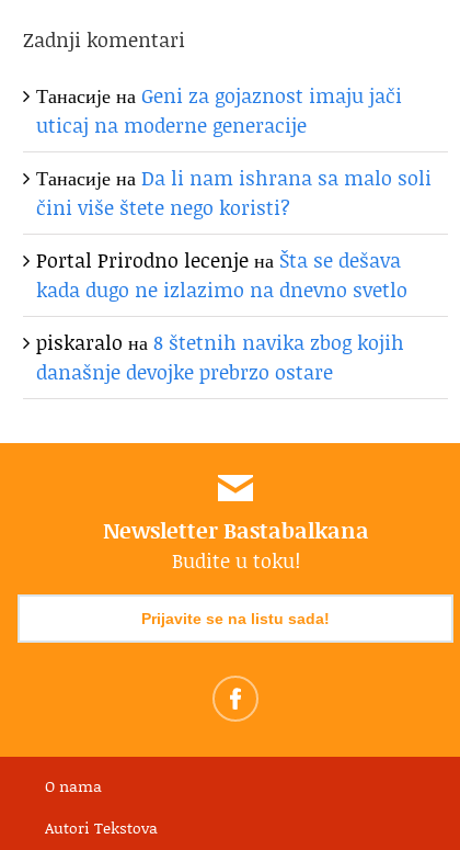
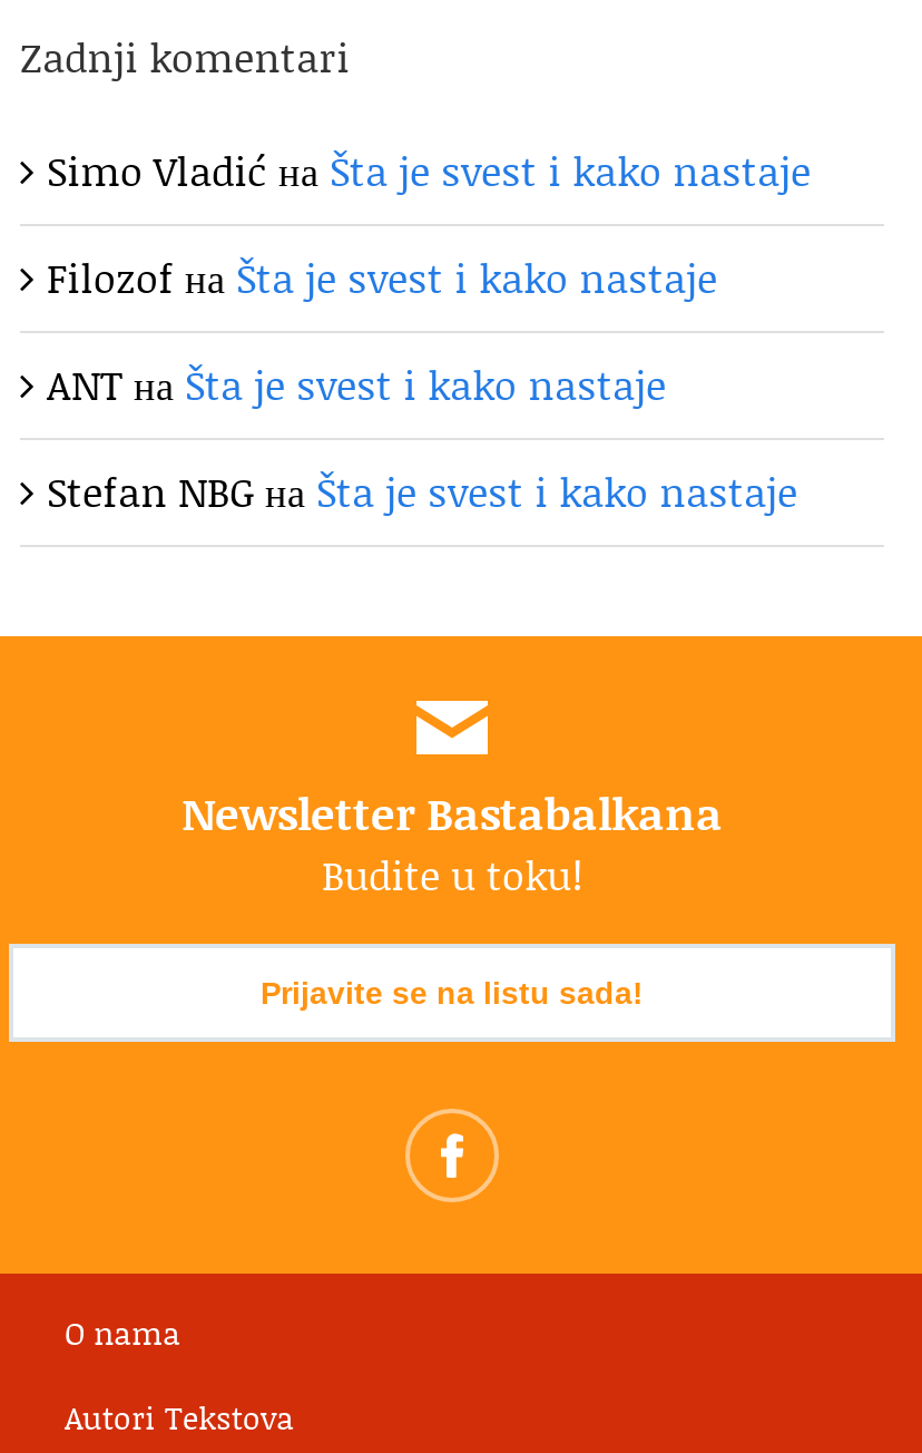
[36,81,402,140] Танасије на Geni za gojaznost imaju jači | uticaj na moderne generacije -> [47,142,811,200] Simo Vladić на Šta je svest i kako nastaje
[36,164,432,222] Танасије на Da li nam ishrana sa malo soli | čini više štete nego koristi? -> [47,249,717,307] Filozof на Šta je svest i kako nastaje
[36,246,407,304] Portal Prirodno lecenje на Šta se dešava | kada dugo ne izlazimo na dnevno svetlo -> [47,356,666,414] ANT на Šta je svest i kako nastaje
[36,328,404,386] piskaralo на 8 štetnih navika zbog kojih | današnje devojke prebrzo ostare -> [47,463,797,521] Stefan NBG на Šta je svest i kako nastaje

